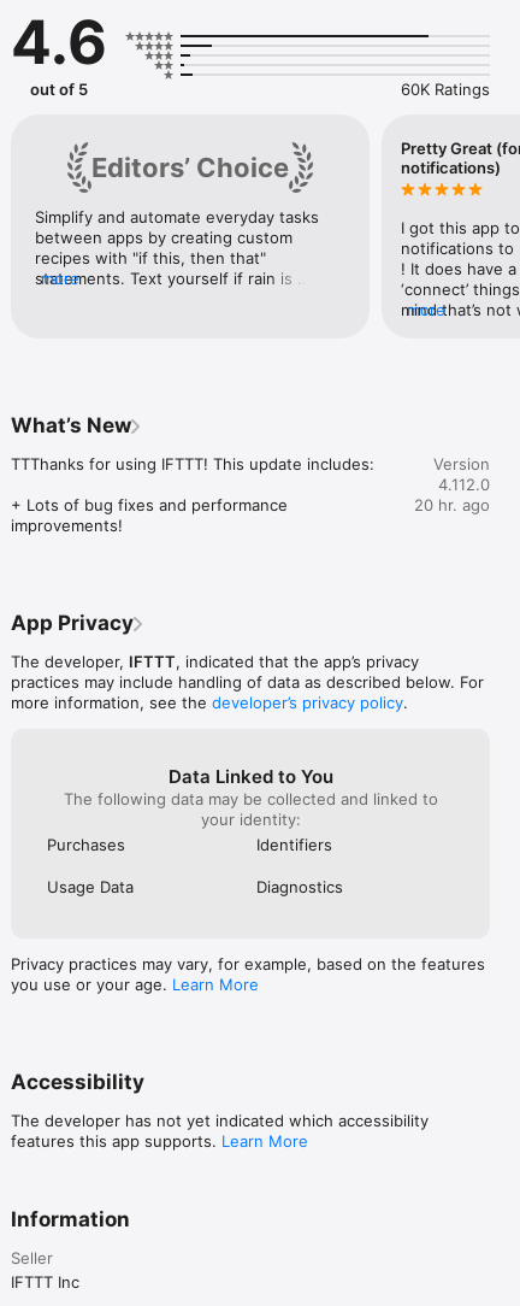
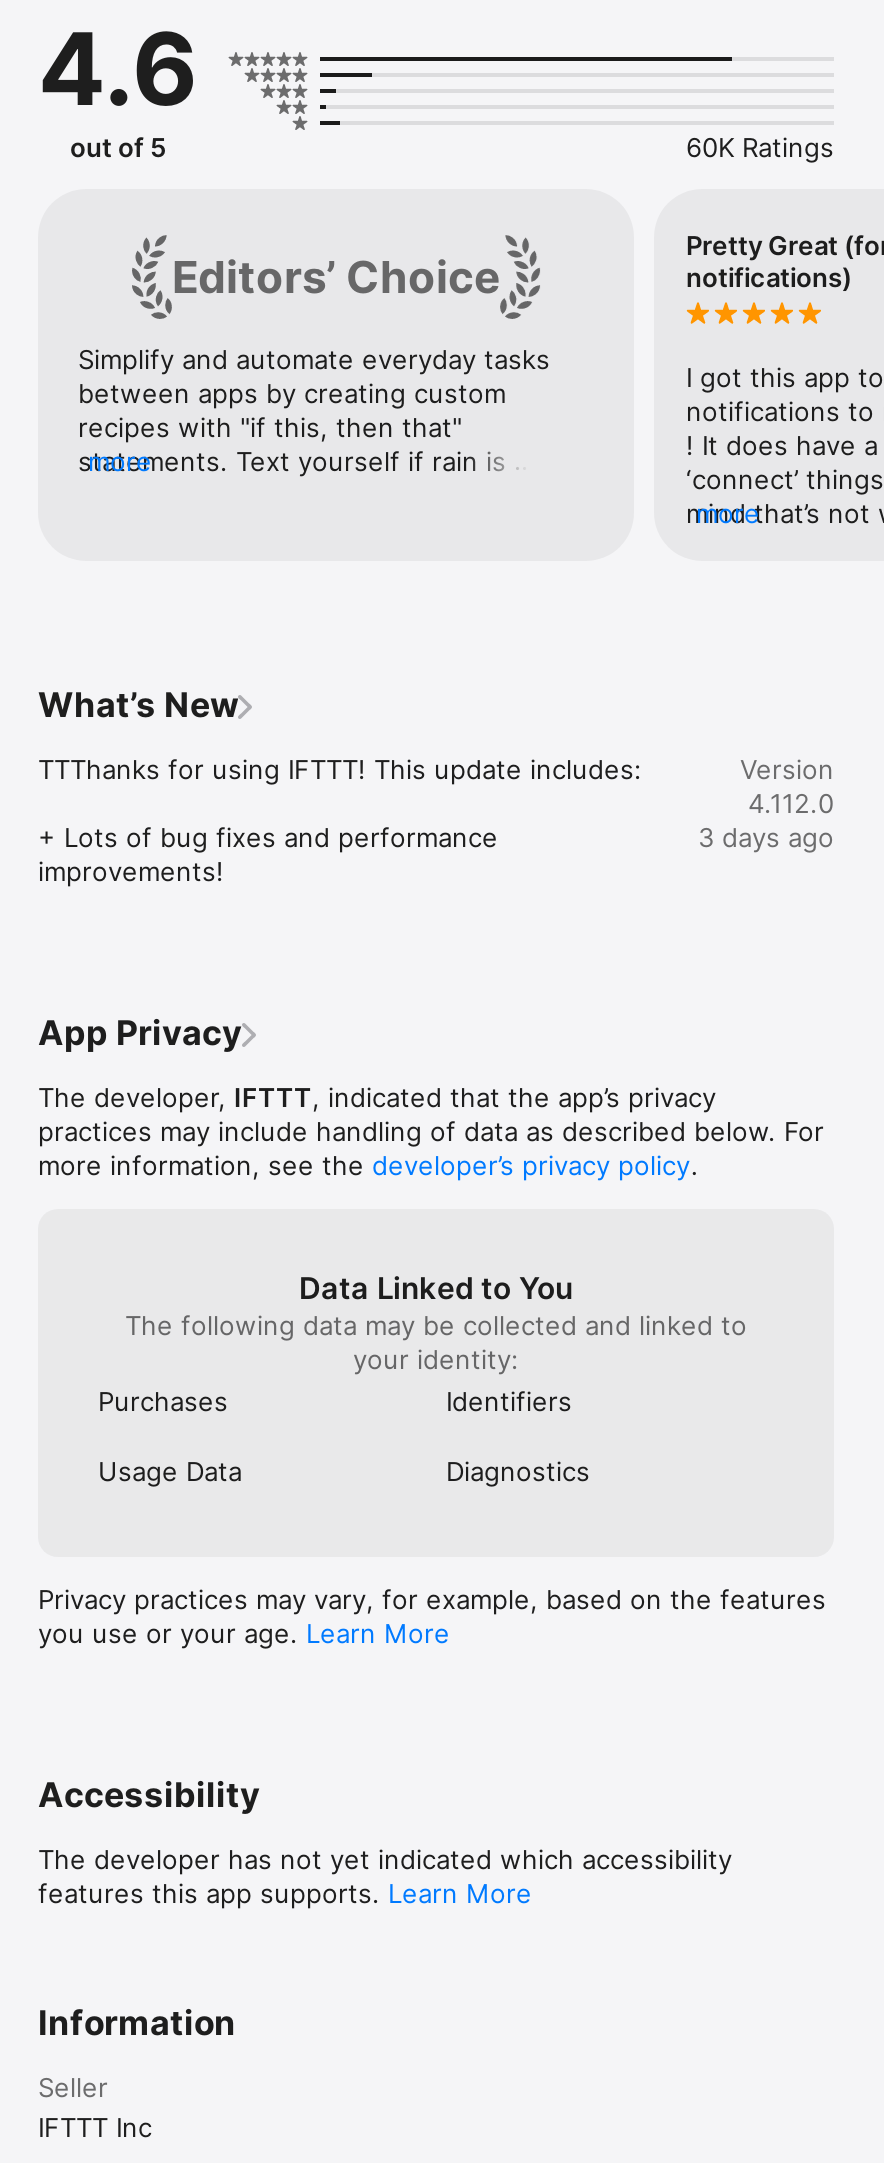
[414,495,490,515] 20 hr. ago -> [698,821,834,853] 3 days ago

